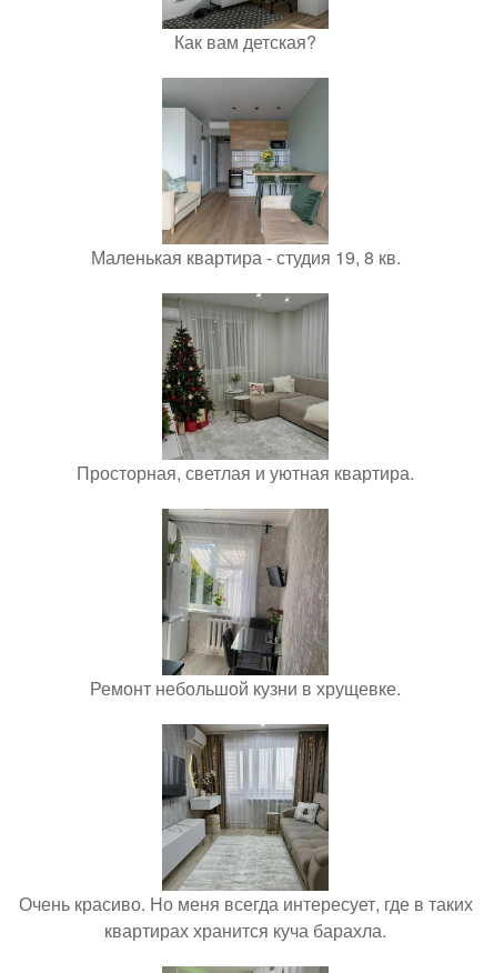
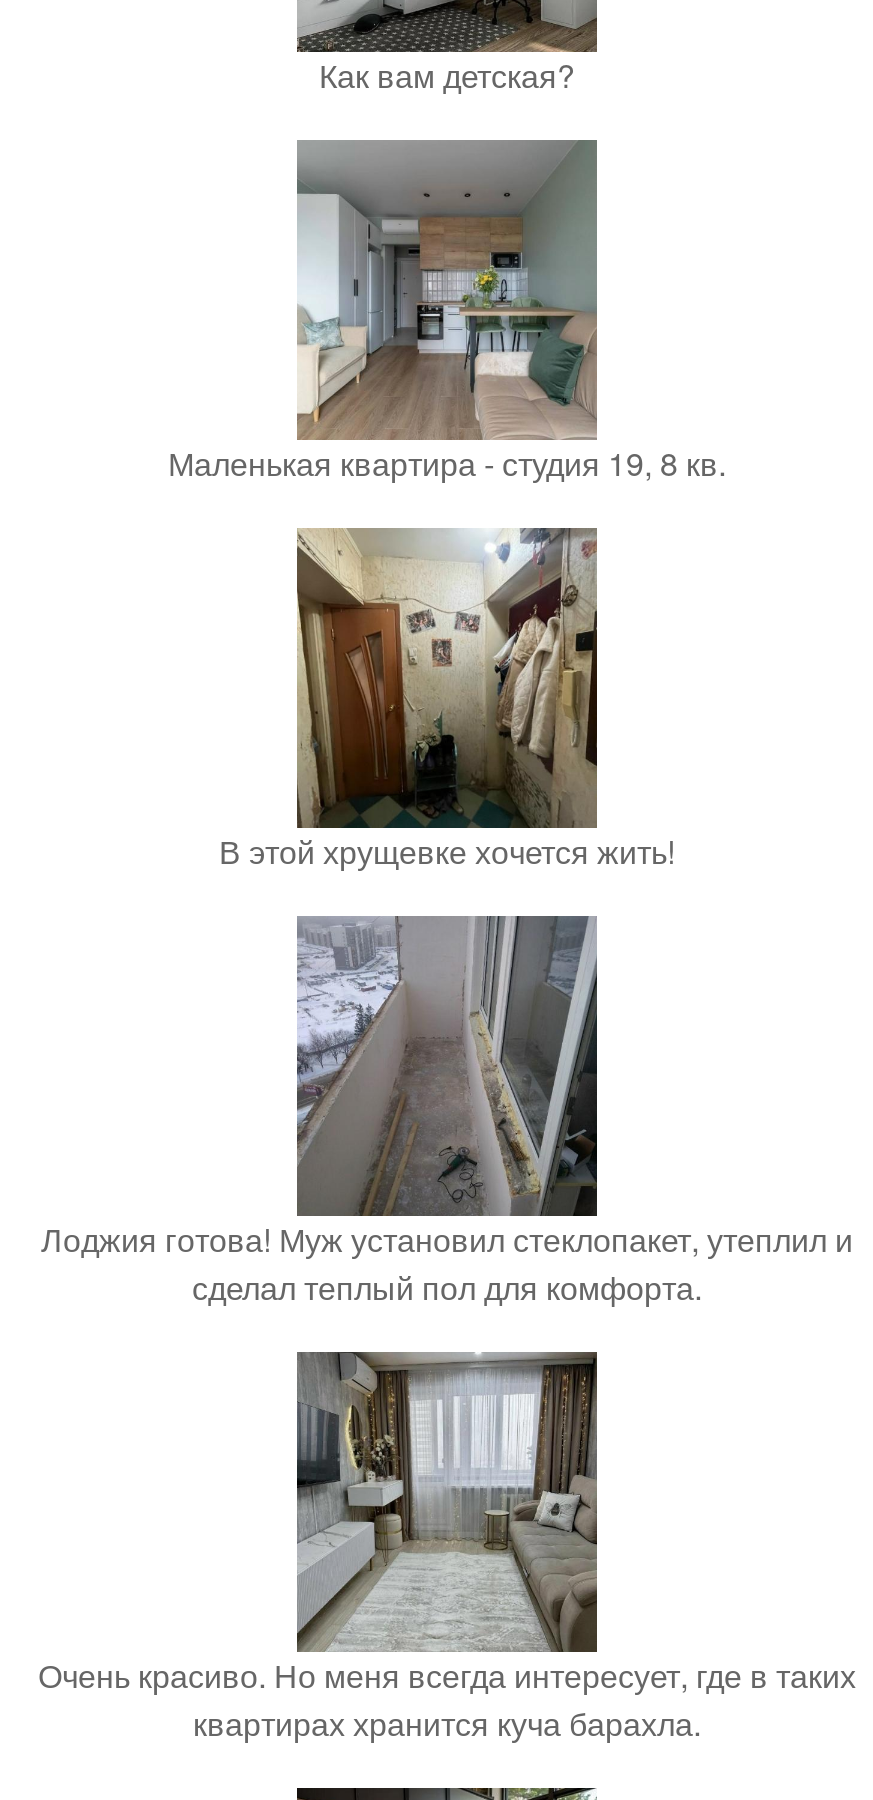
[77,293,414,485] [image] | Просторная, светлая и уютная квартира. -> [219,528,675,874] [image] | В этой хрущевке хочется жить!
[90,509,401,701] [image] | Ремонт небольшой кузни в хрущевке. -> [41,936,853,1310] [image] | Лоджия готова! Муж установил стеклопакет, утеплил и | сделал теплый пол для комфорта.

